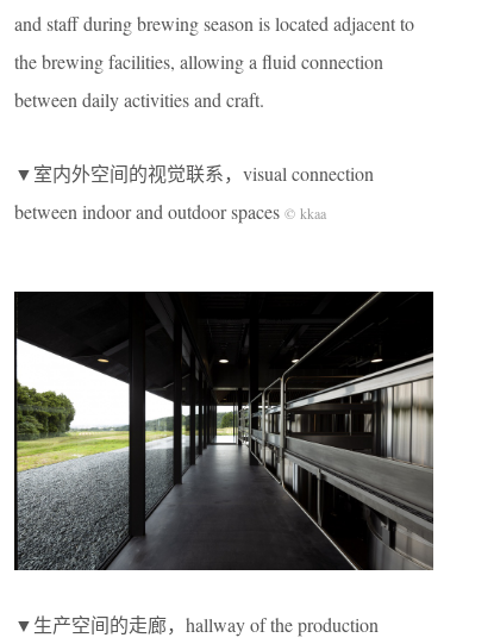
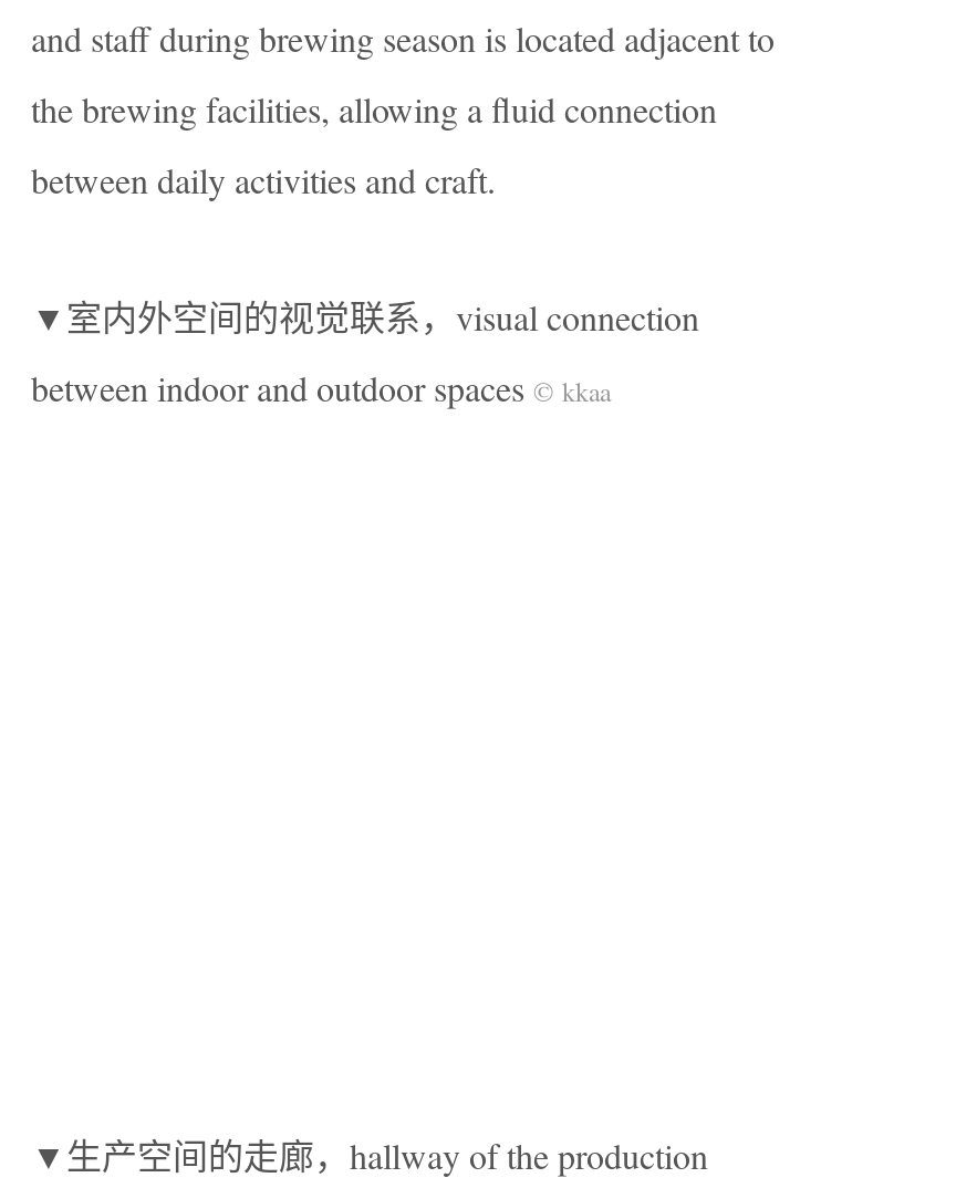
[13,290,434,571] [image] -> none

